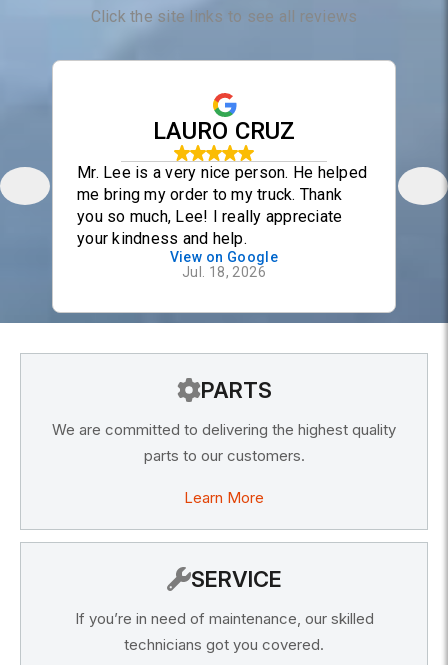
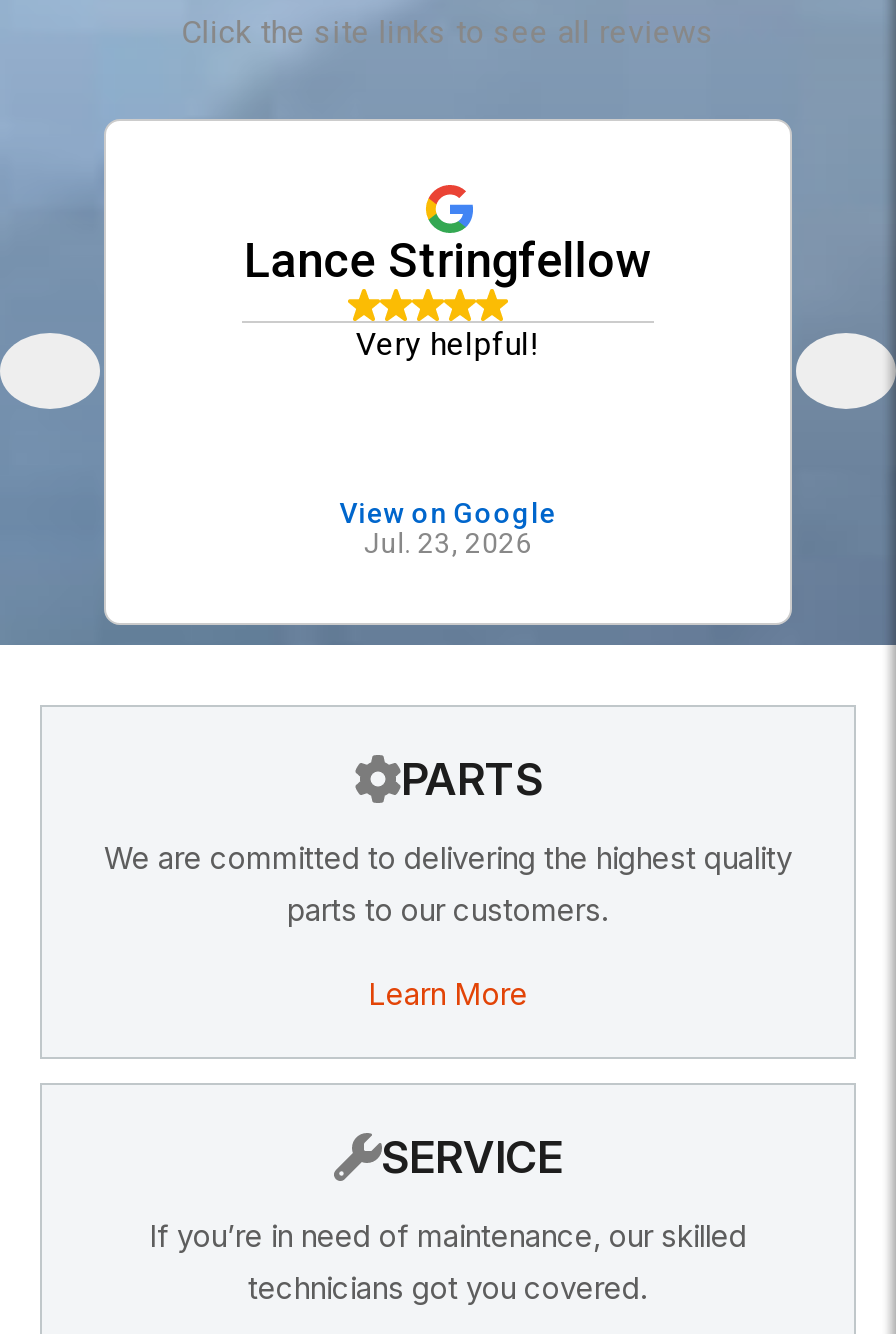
[153,116,295,144] LAURO CRUZ -> [244,232,652,288] Lance Stringfellow
[77,162,367,247] Mr. Lee is a very nice person. He helped | me bring my order to my truck. Thank | you so much, Lee! I really appreciate | your kindness and help. -> [356,324,540,362] Very helpful!
[182,263,266,279] Jul. 18, 2026 -> [364,526,532,558] Jul. 23, 2026

